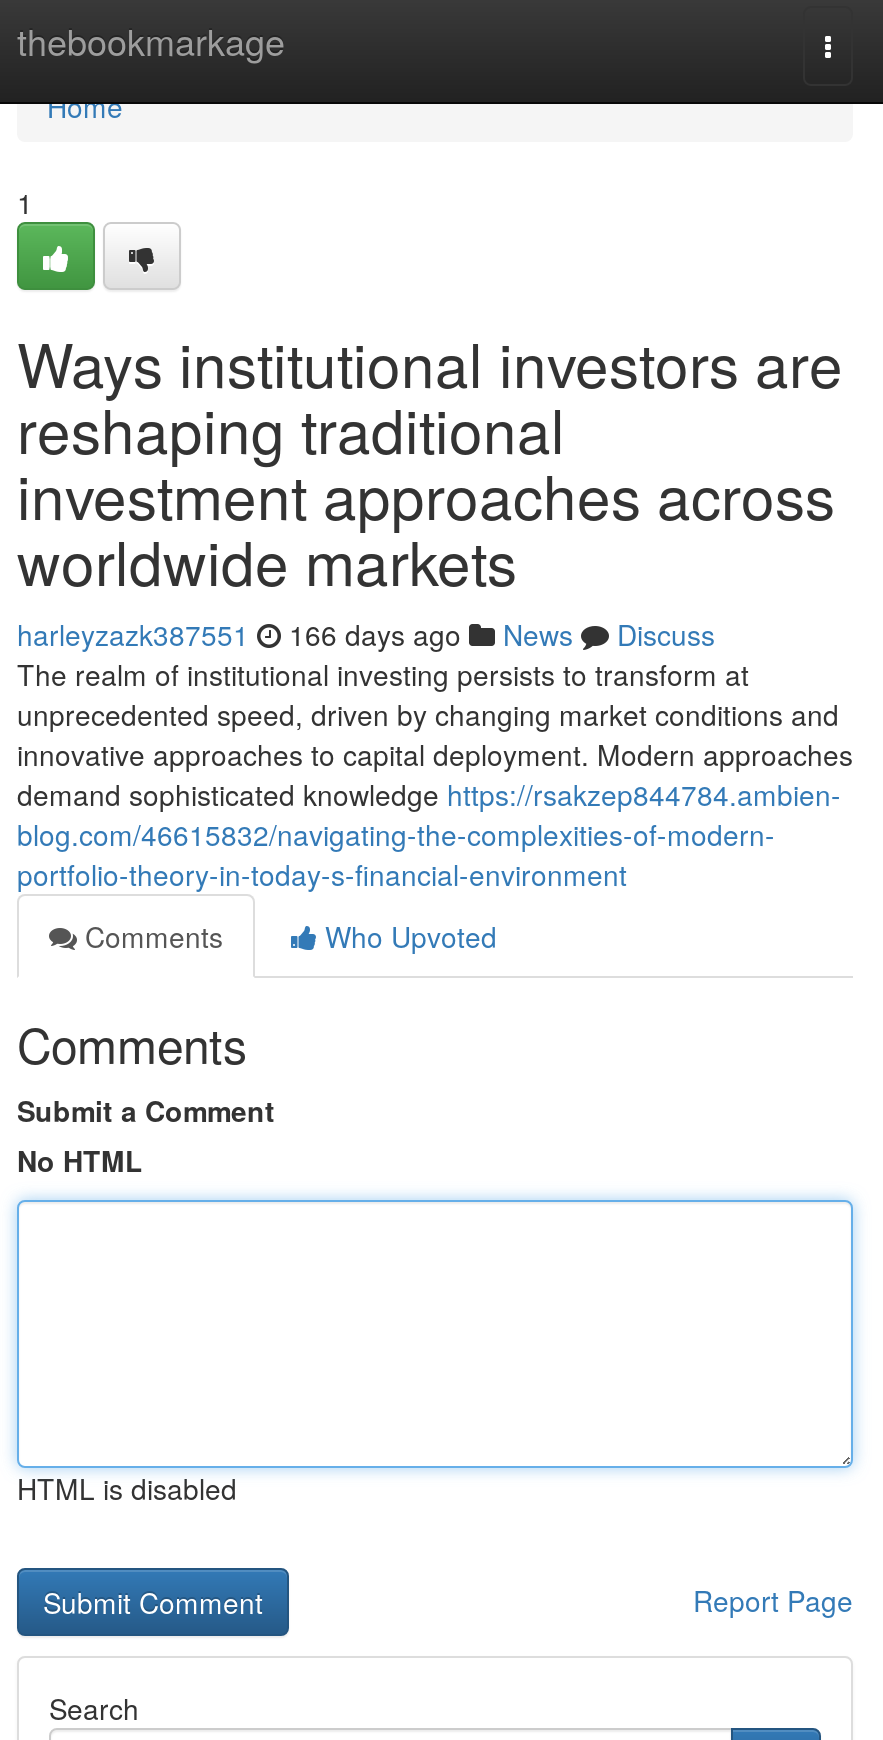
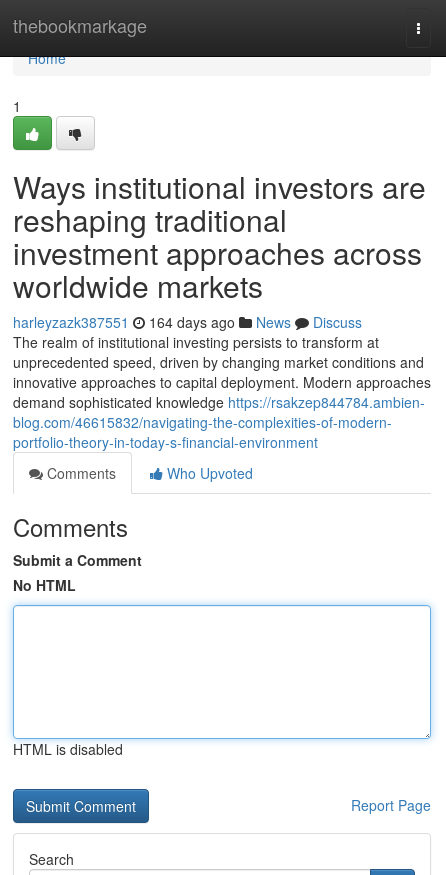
[17,614,715,654] harleyzazk387551 166 days ago News Discuss -> [13,312,362,332] harleyzazk387551 164 days ago News Discuss

